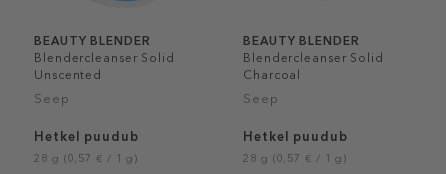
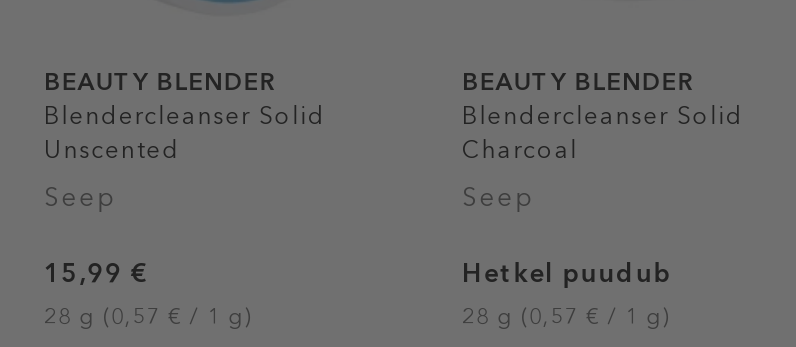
[34,129,139,144] Hetkel puudub -> [44,258,149,288] 15,99 €

